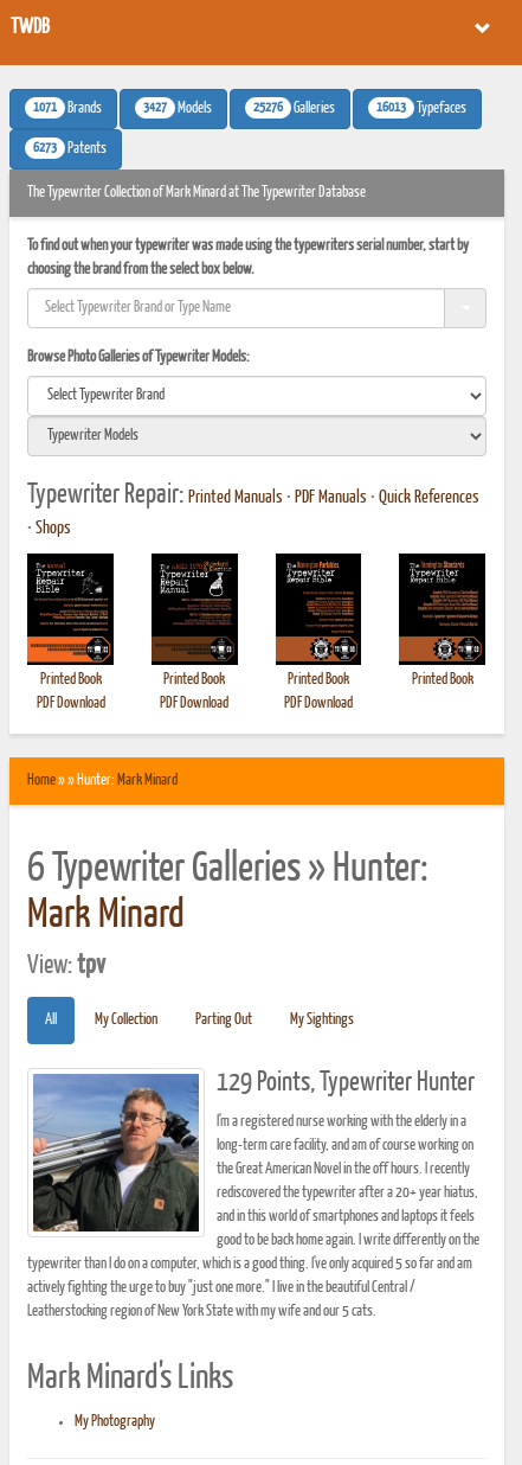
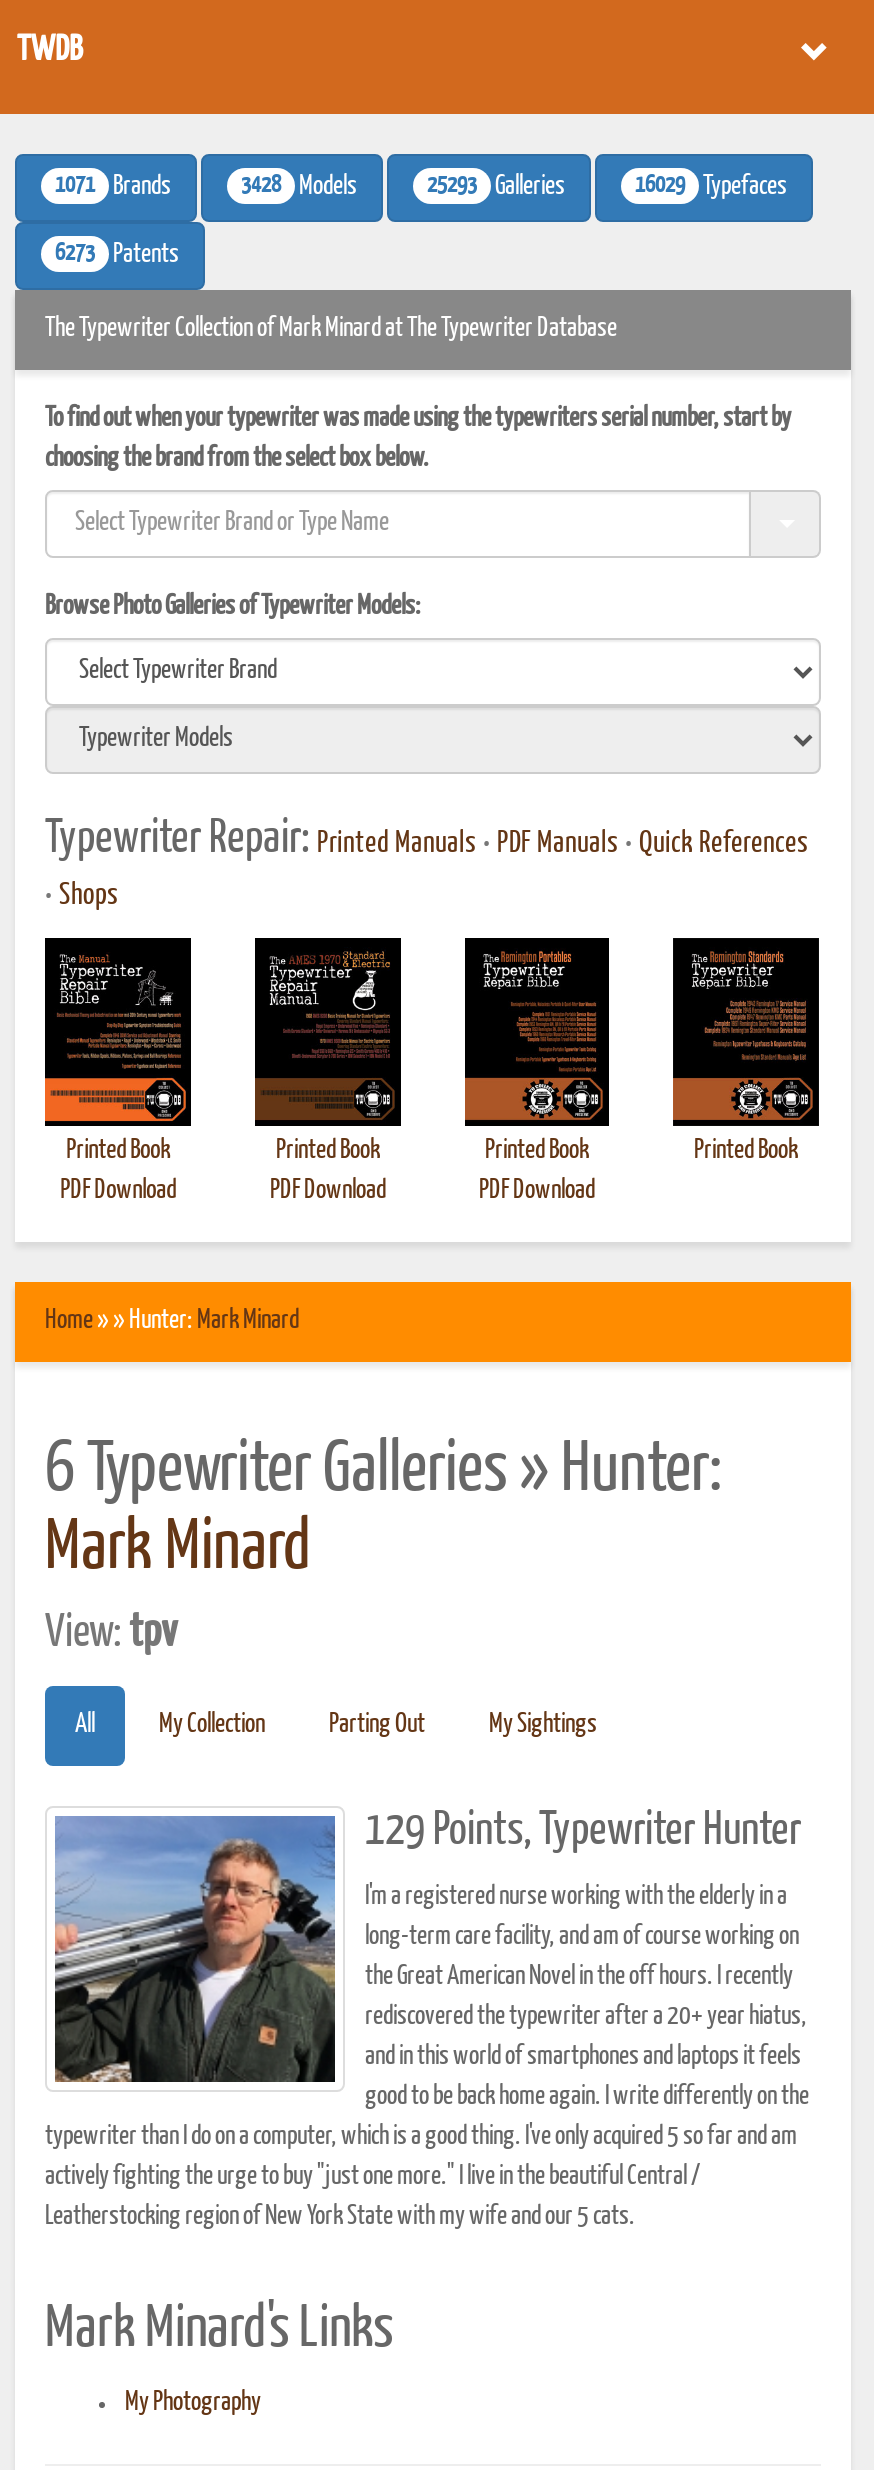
[143,100,212,116] 3427 Models -> [241,173,357,200] 3428 Models
[253,100,335,116] 25276 Galleries -> [427,173,565,200] 25293 Galleries
[376,100,466,116] 16013 Typefaces -> [635,173,787,200] 16029 Typefaces

